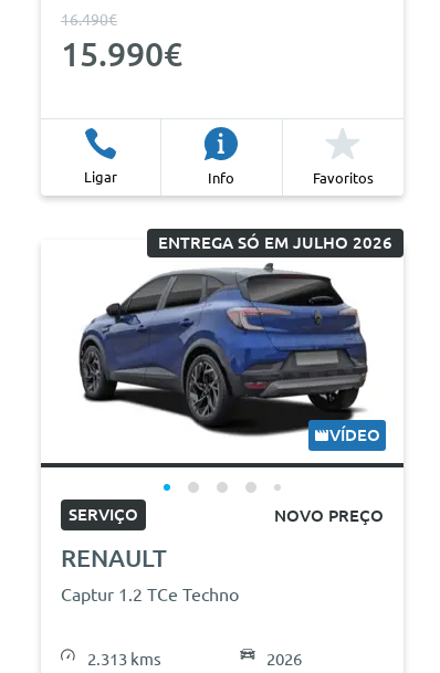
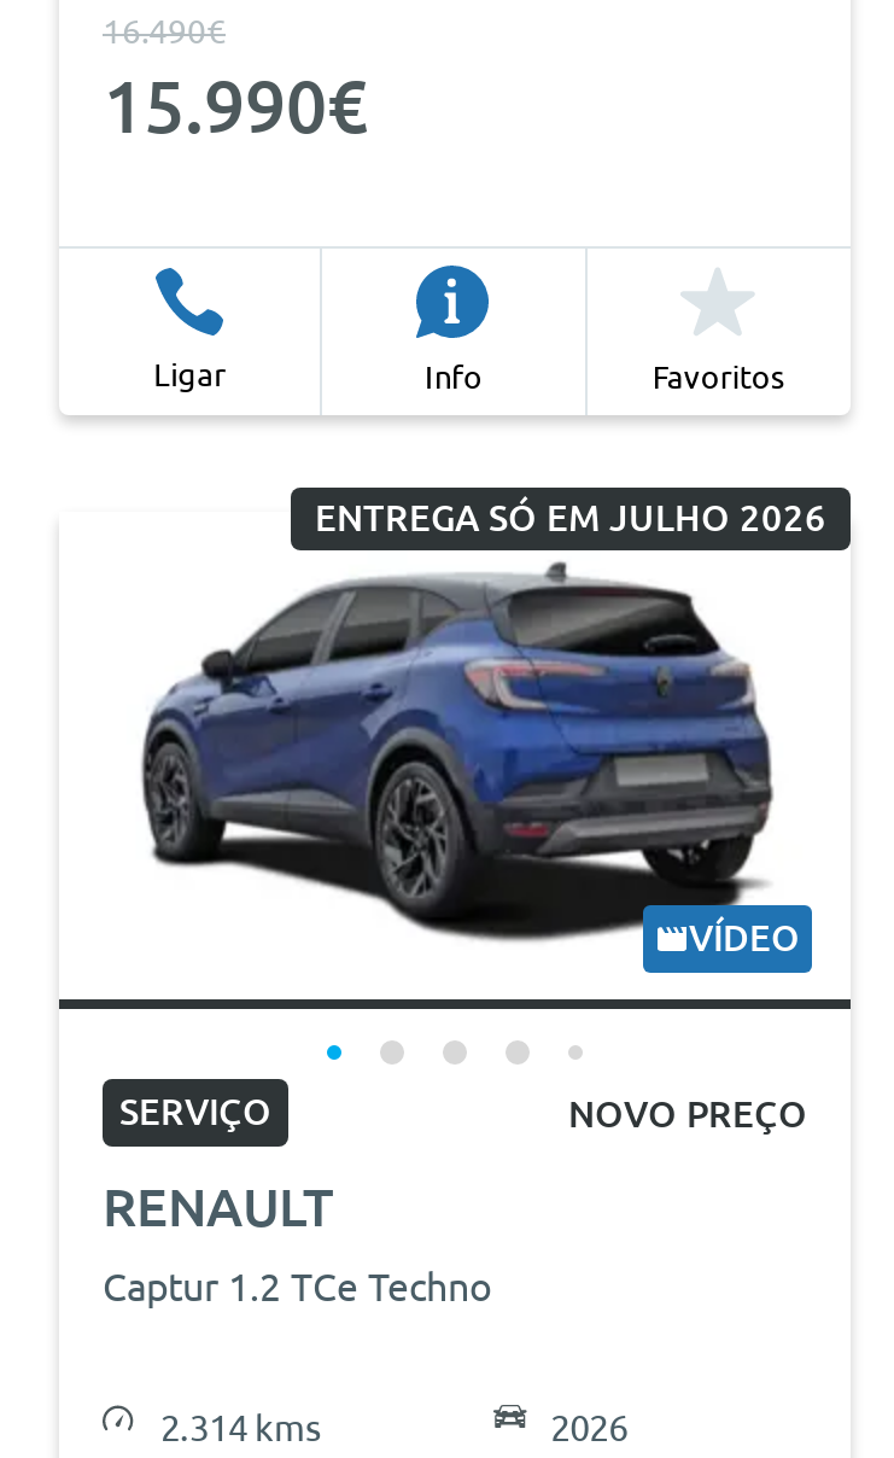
[87,650,161,668] 2.313 kms -> [160,1407,322,1448] 2.314 kms

